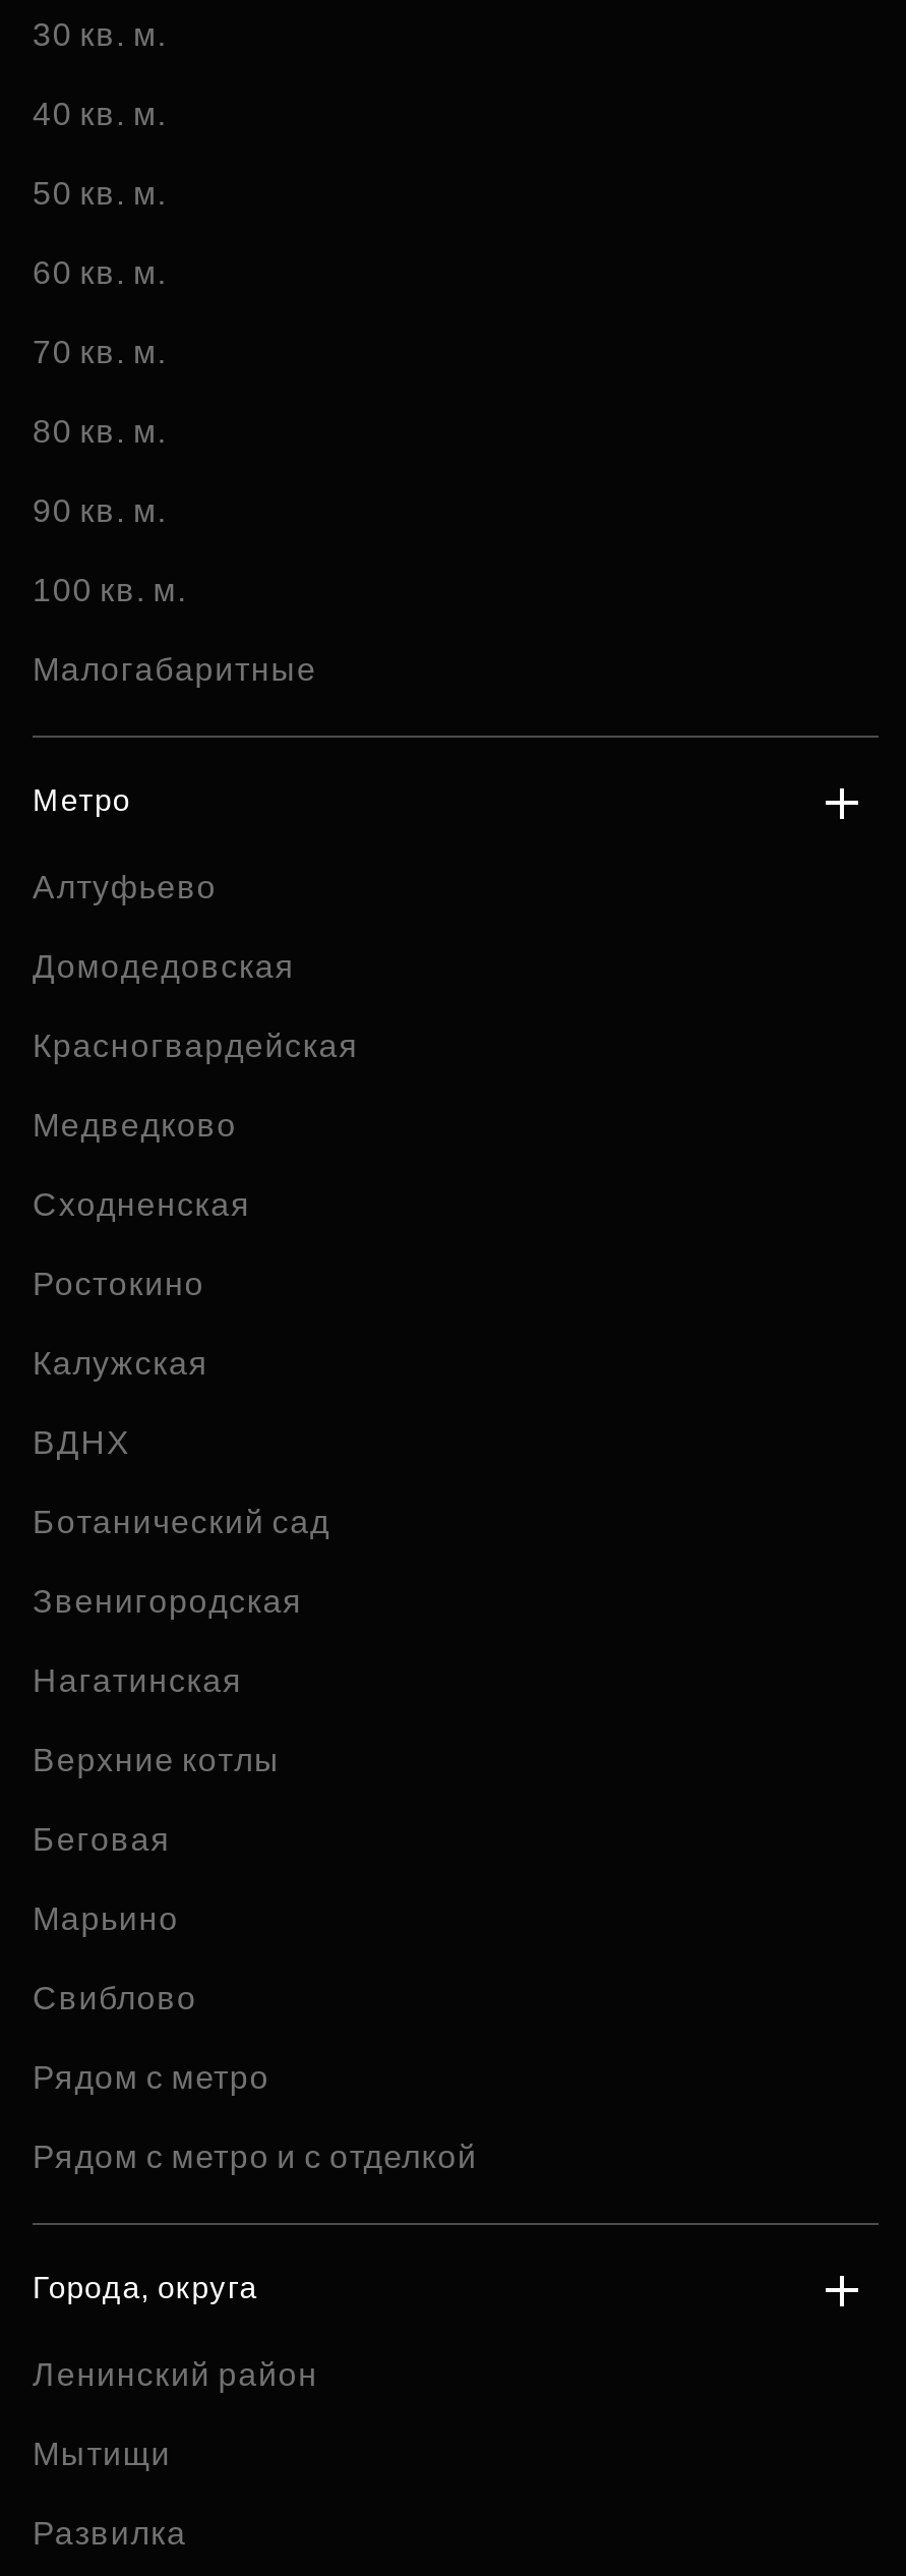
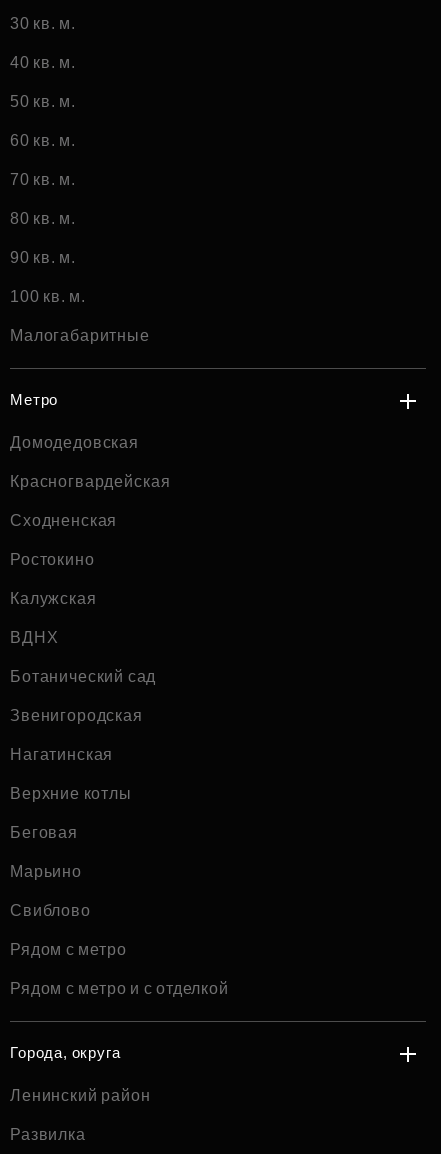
[33,870,217,904] Алтуфьево -> none
[33,1108,237,1143] Медведково -> none
[33,2437,171,2471] Мытищи -> none

